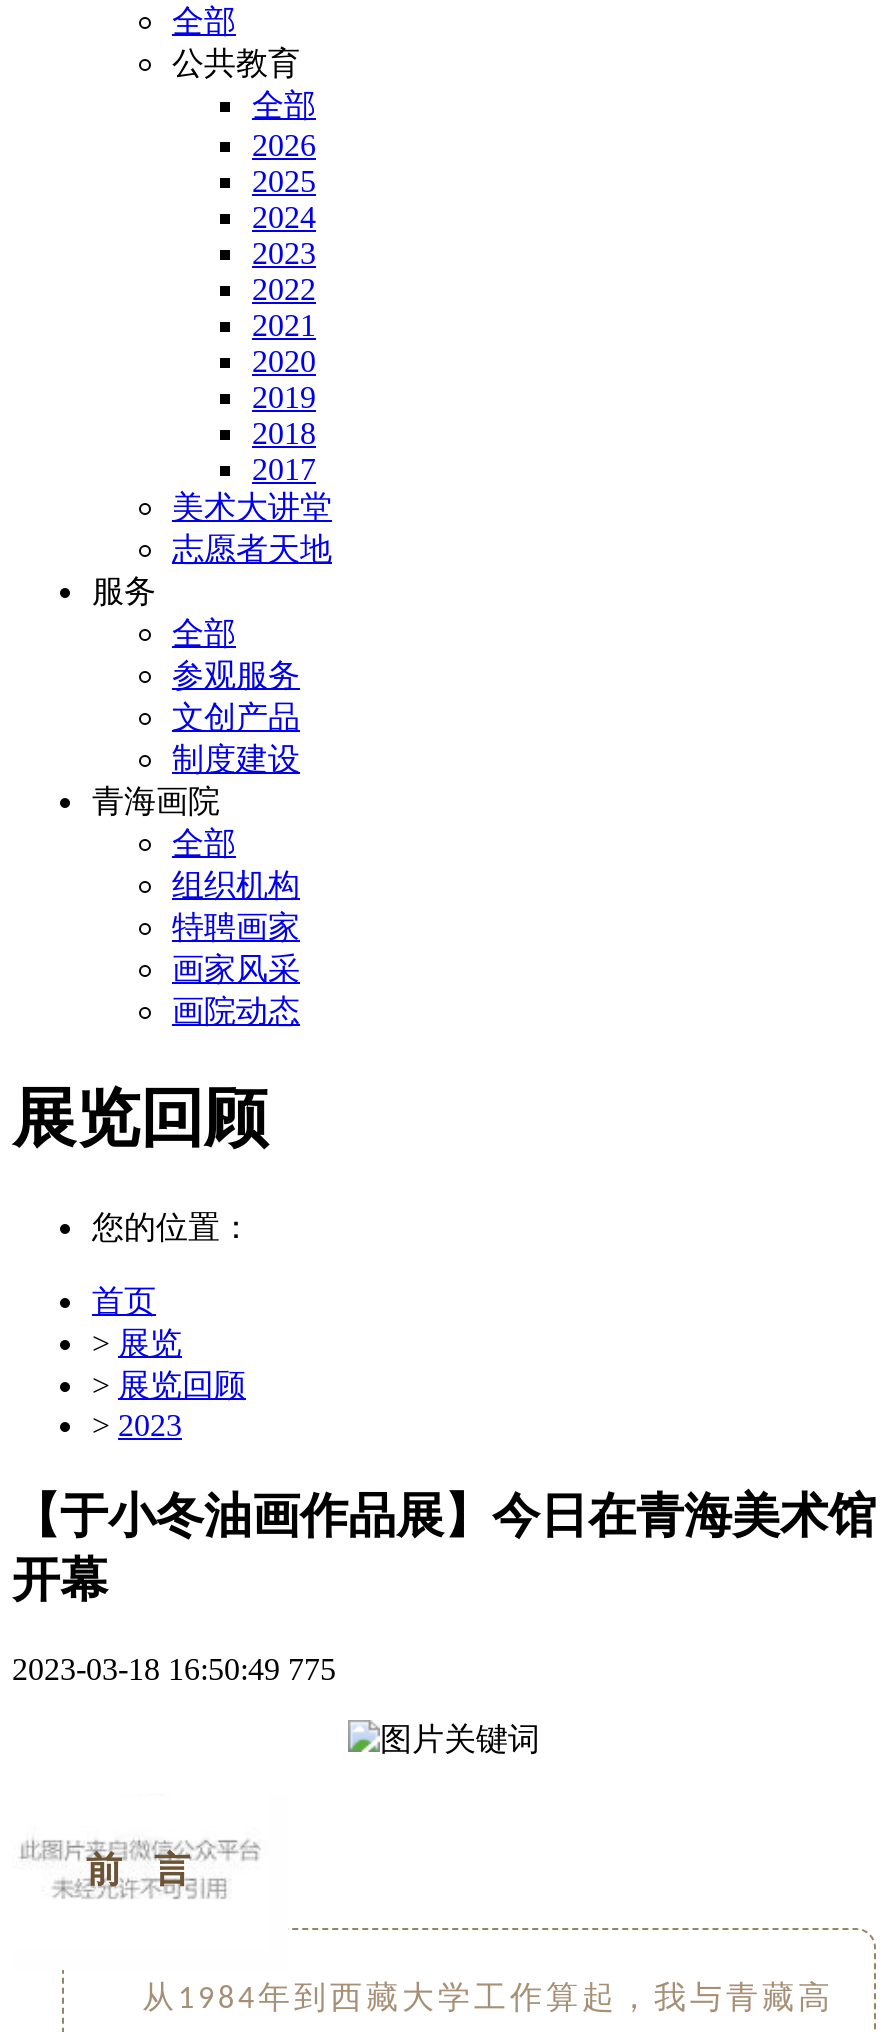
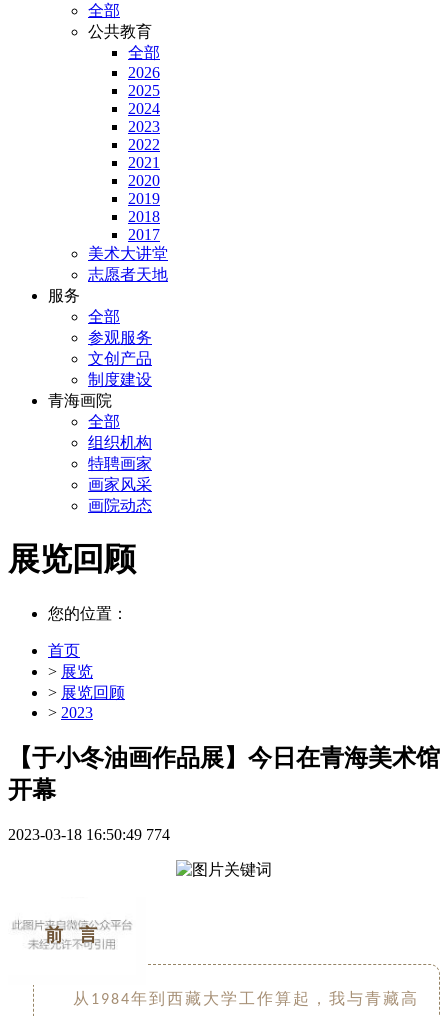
[12,1651,336,1685] 2023-03-18 16:50:49 775 -> [8,826,170,843] 2023-03-18 16:50:49 774

